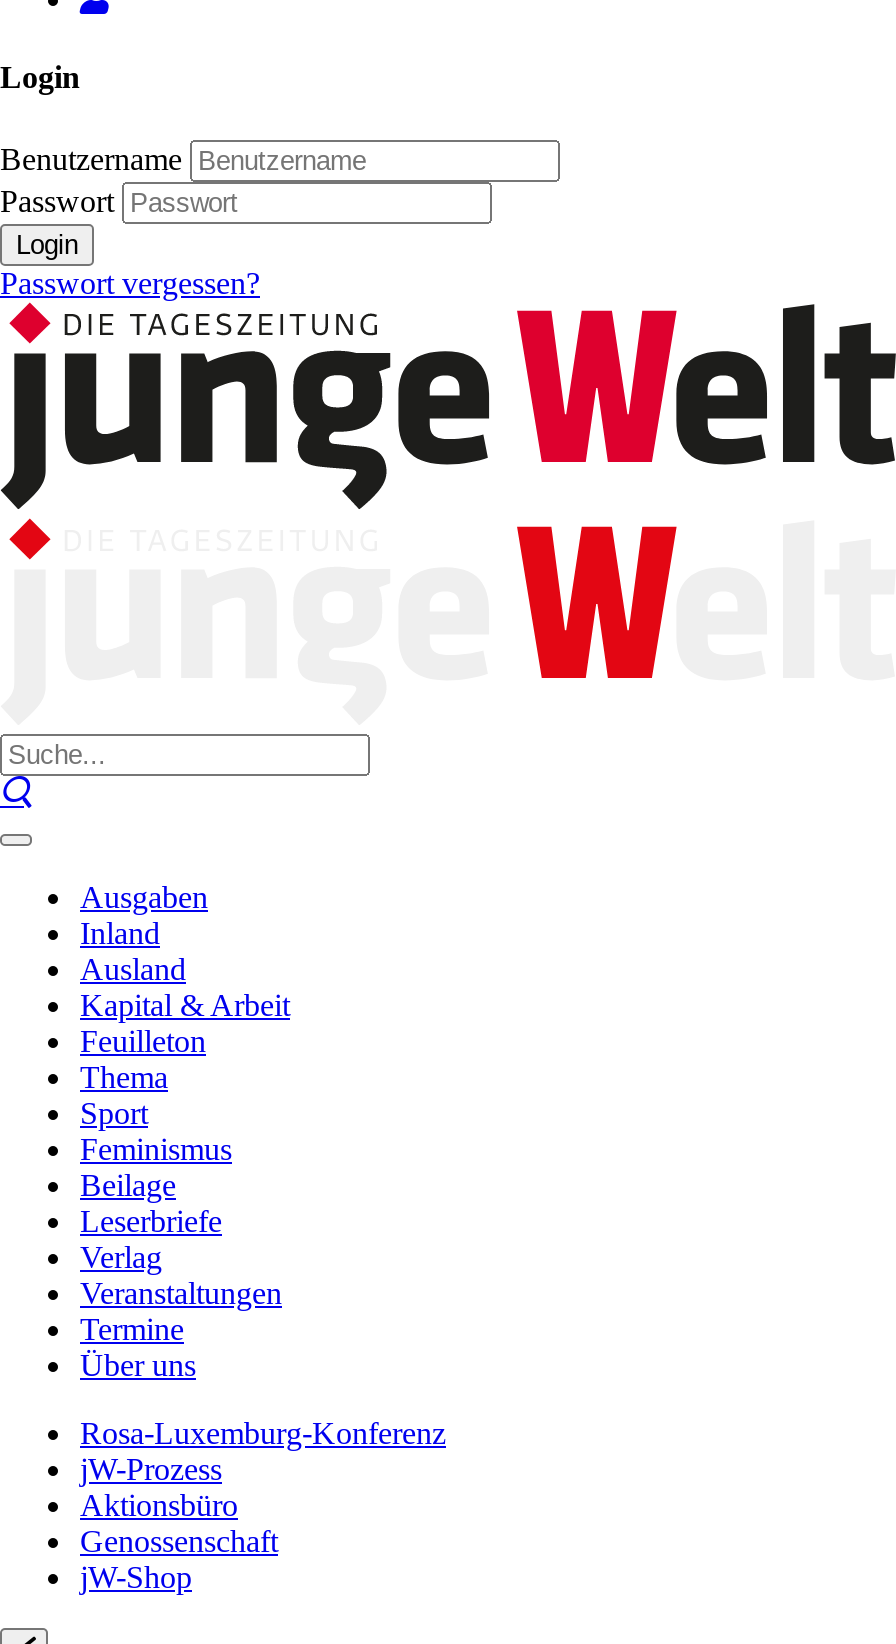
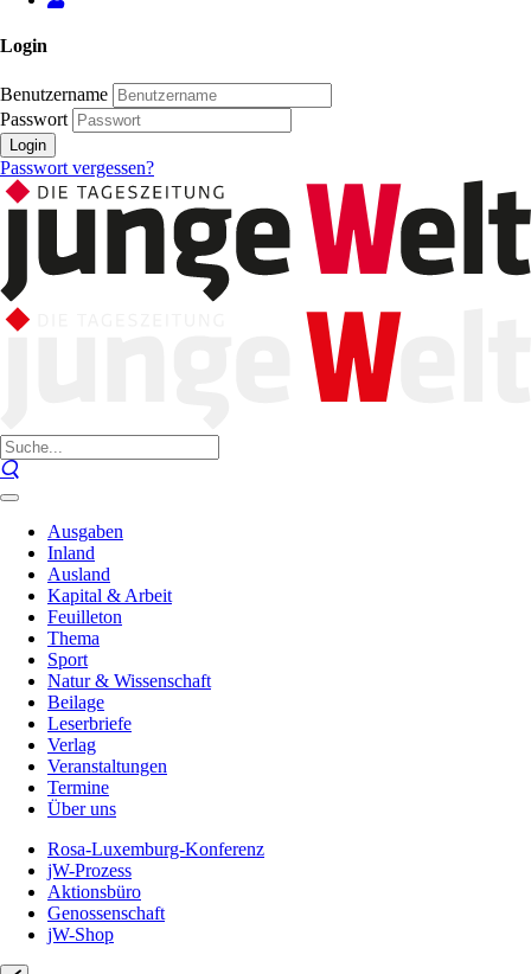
[80,1132,232,1166] Feminismus -> [47,671,211,691] Natur & Wissenschaft

